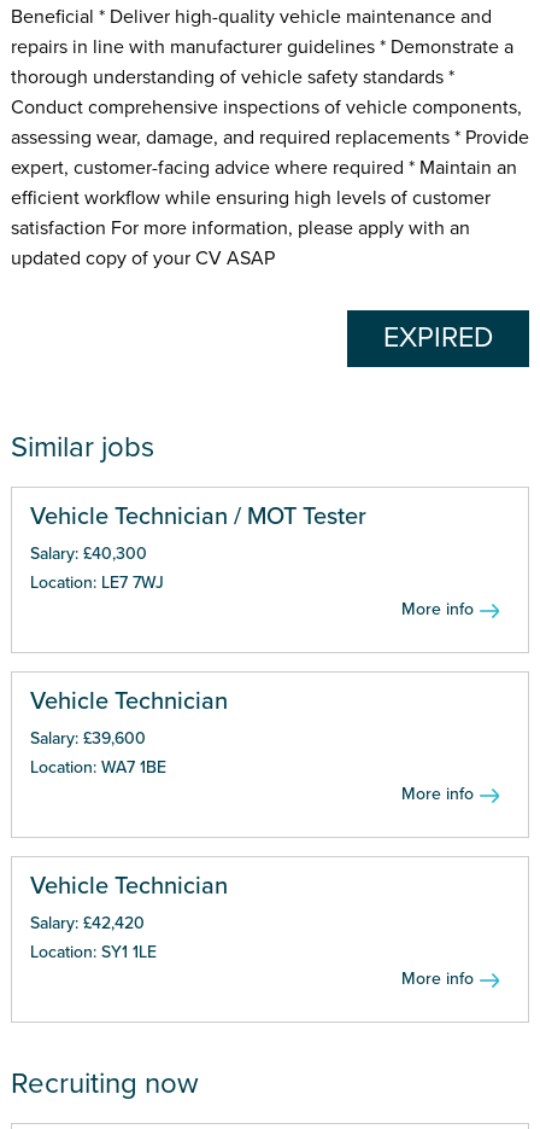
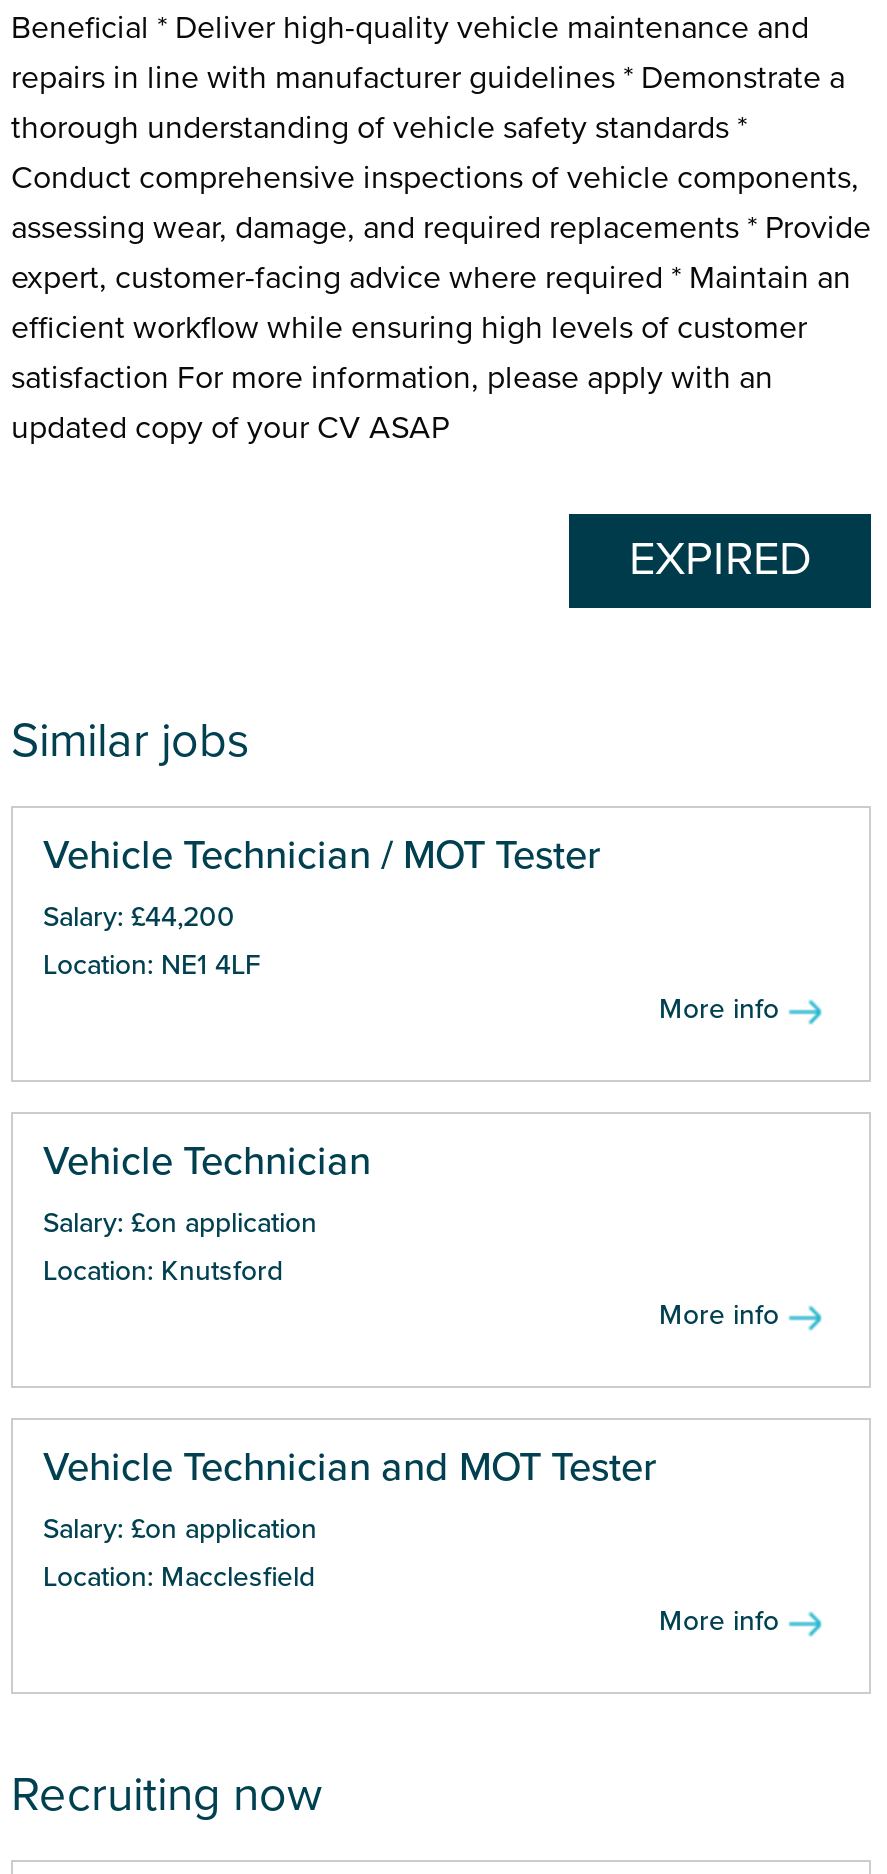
[30,543,147,563] Salary: £40,300 -> [43,899,235,933] Salary: £44,200
[30,572,164,592] Location: LE7 7WJ -> [43,947,261,981] Location: NE1 4LF
[30,728,166,777] Salary: £39,600 | Location: WA7 1BE -> [43,1205,317,1287] Salary: £on application | Location: Knutsford
[30,871,228,962] Vehicle Technician | Salary: £42,420 | Location: SY1 1LE -> [43,1443,657,1593] Vehicle Technician and MOT Tester | Salary: £on application | Location: Macclesfield

